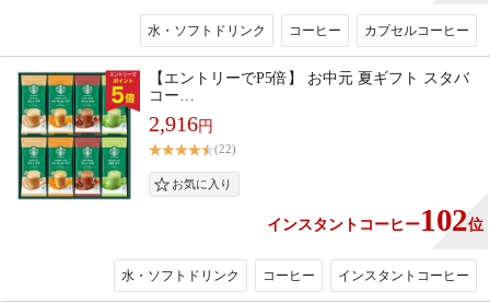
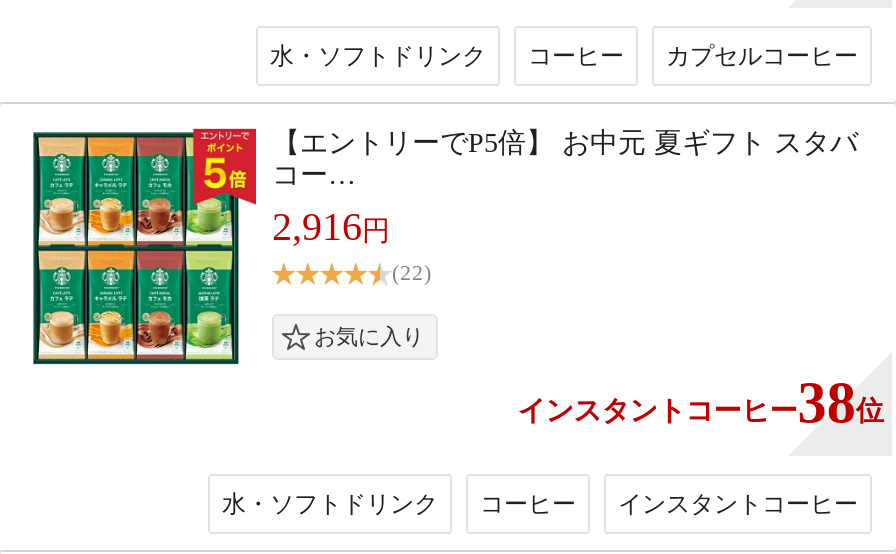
[267,202,483,237] インスタントコーヒー102位 -> [518,370,884,434] インスタントコーヒー38位

